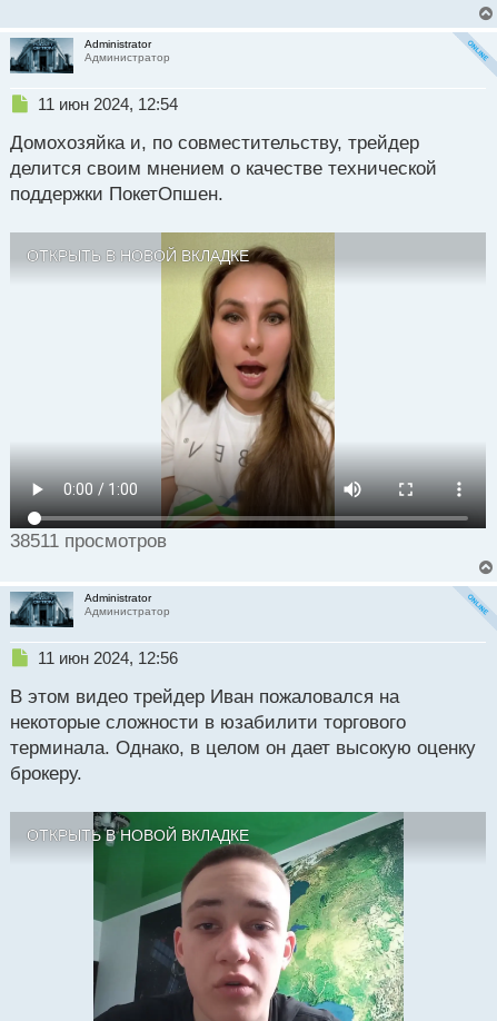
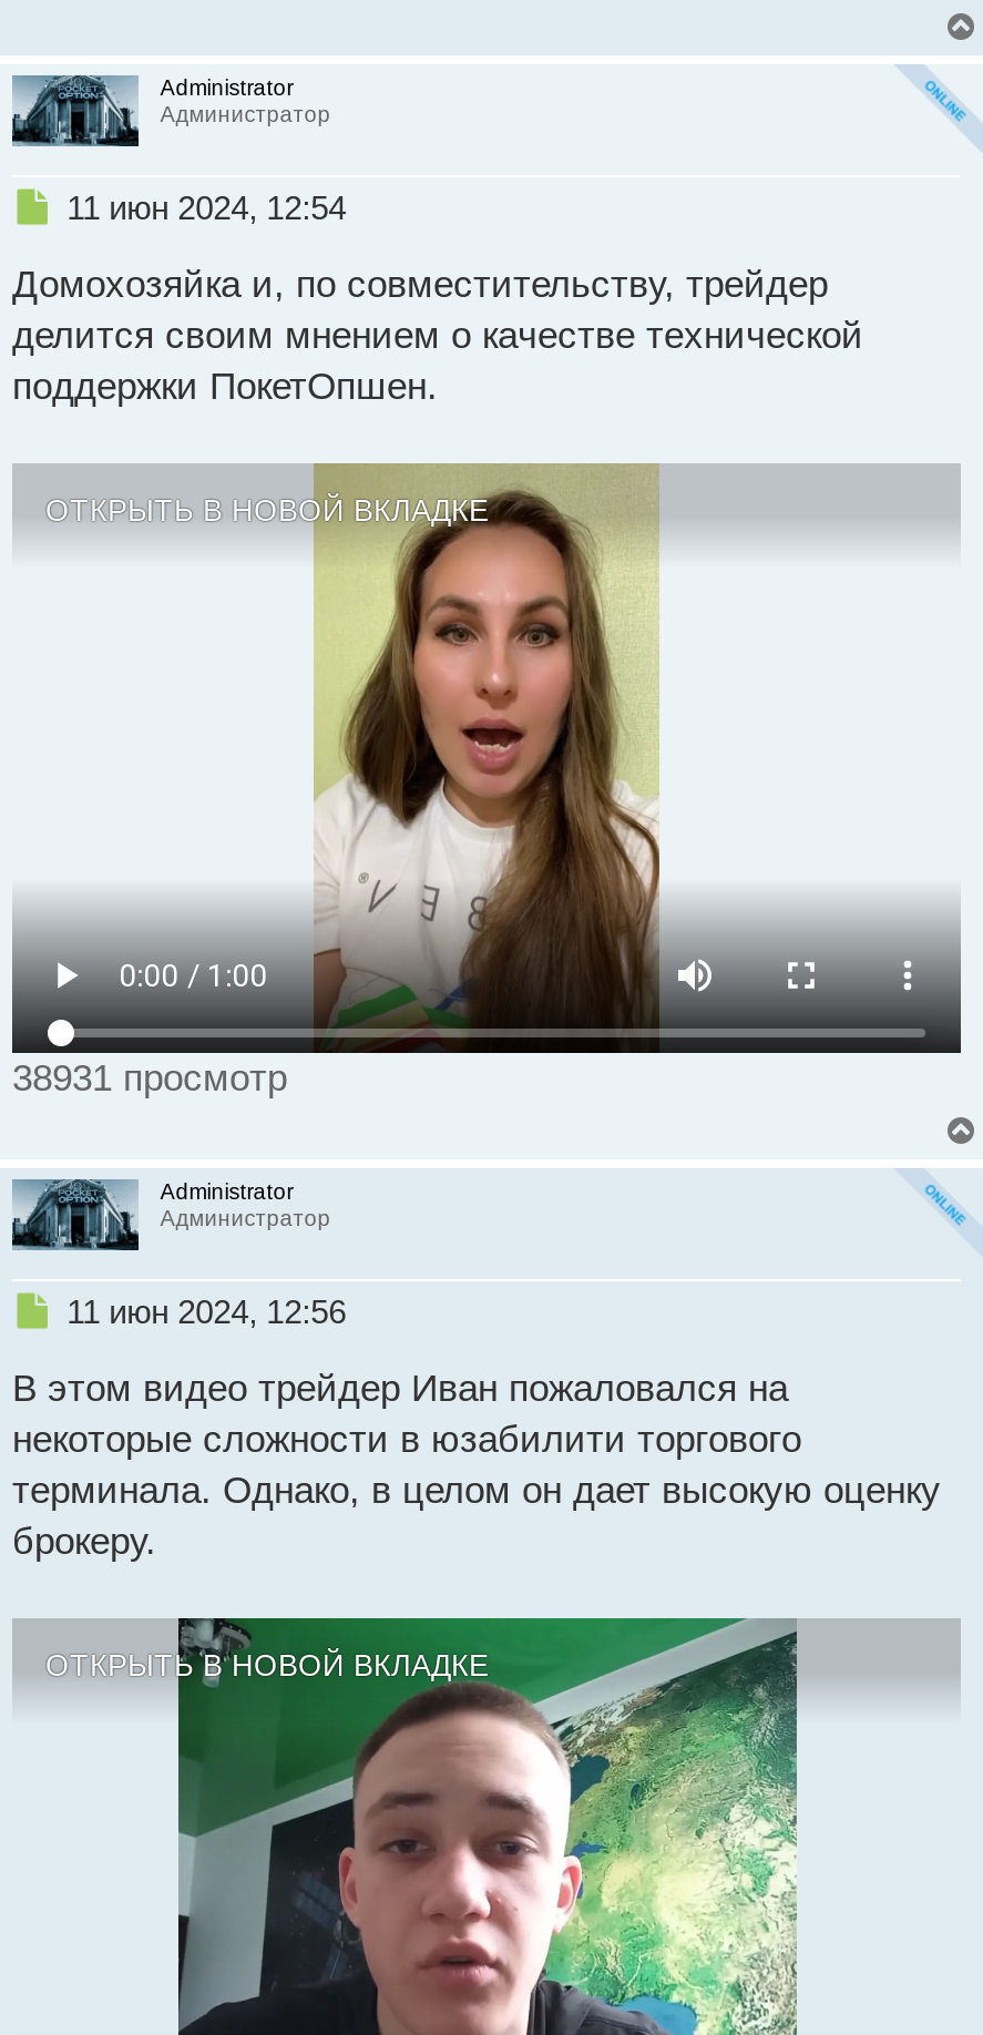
[10,530,167,551] 38511 просмотров -> [12,1057,287,1099] 38931 просмотр

